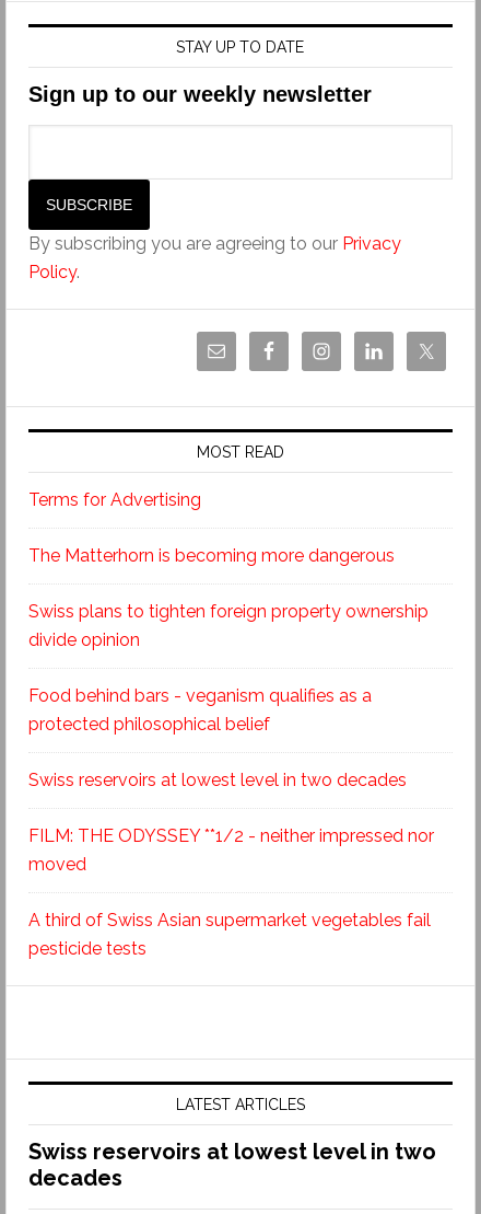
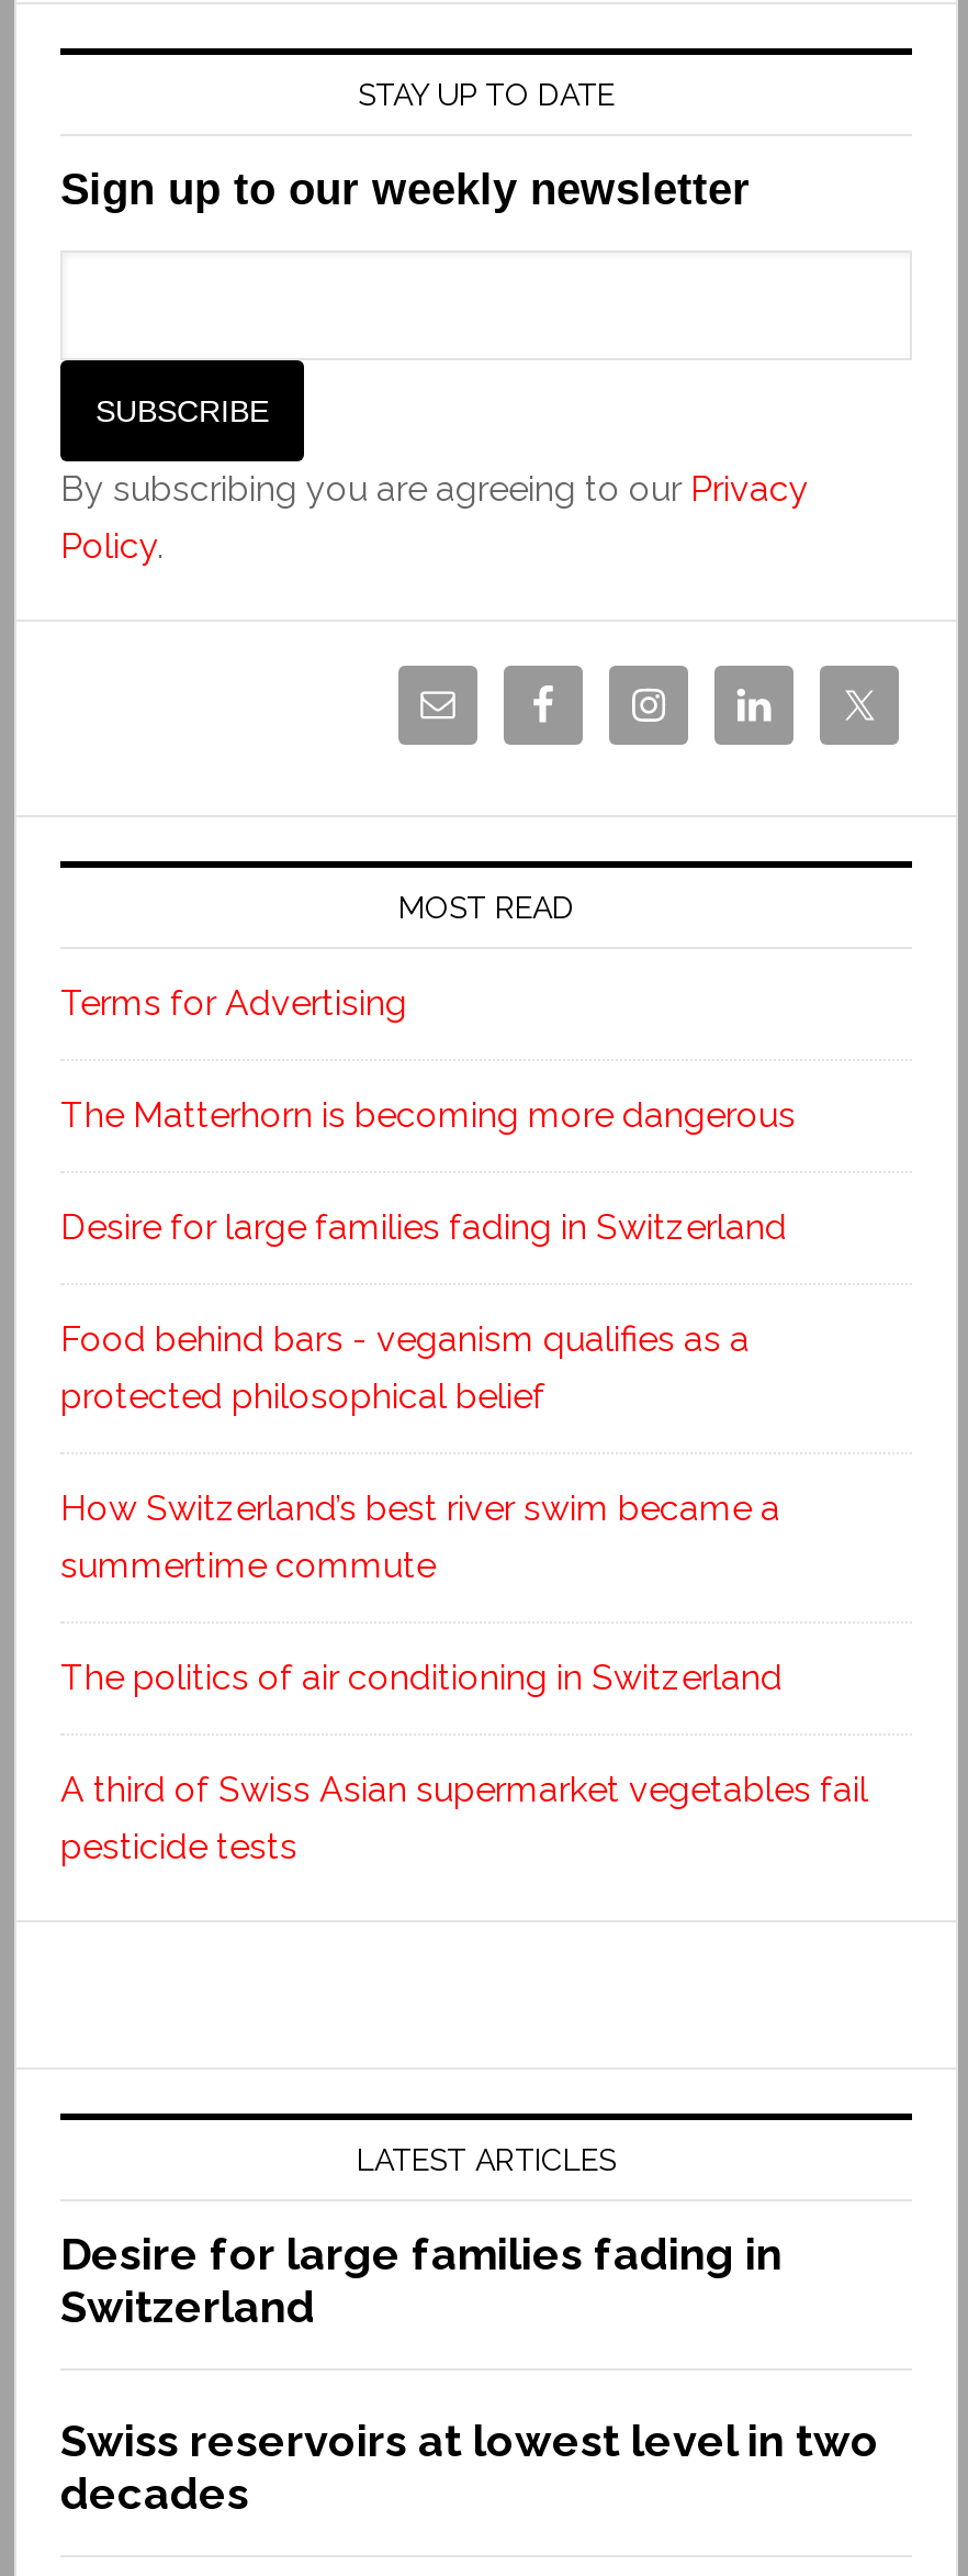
[28,601,429,650] Swiss plans to tighten foreign property ownership | divide opinion -> [60,1205,787,1247] Desire for large families fading in Switzerland
moved [28,685,372,734] -> [60,1317,750,1416]: Food behind bars - veganism qualifies as a | protected philosophical belief
[28,769,407,790] Swiss reservoirs at lowest level in two decades -> [60,1487,780,1585] How Switzerland’s best river swim became a | summertime commute
[28,825,434,874] FILM: THE ODYSSEY **1/2 - neither impressed nor | moved -> [60,1656,783,1697] The politics of air conditioning in Switzerland
moved [28,909,431,1113] -> [60,1768,868,2176]: A third of Swiss Asian supermarket vegetables fail | pesticide tests | LATEST ARTICLES
none -> [60,2227,783,2332] Desire for large families fading in | Switzerland

